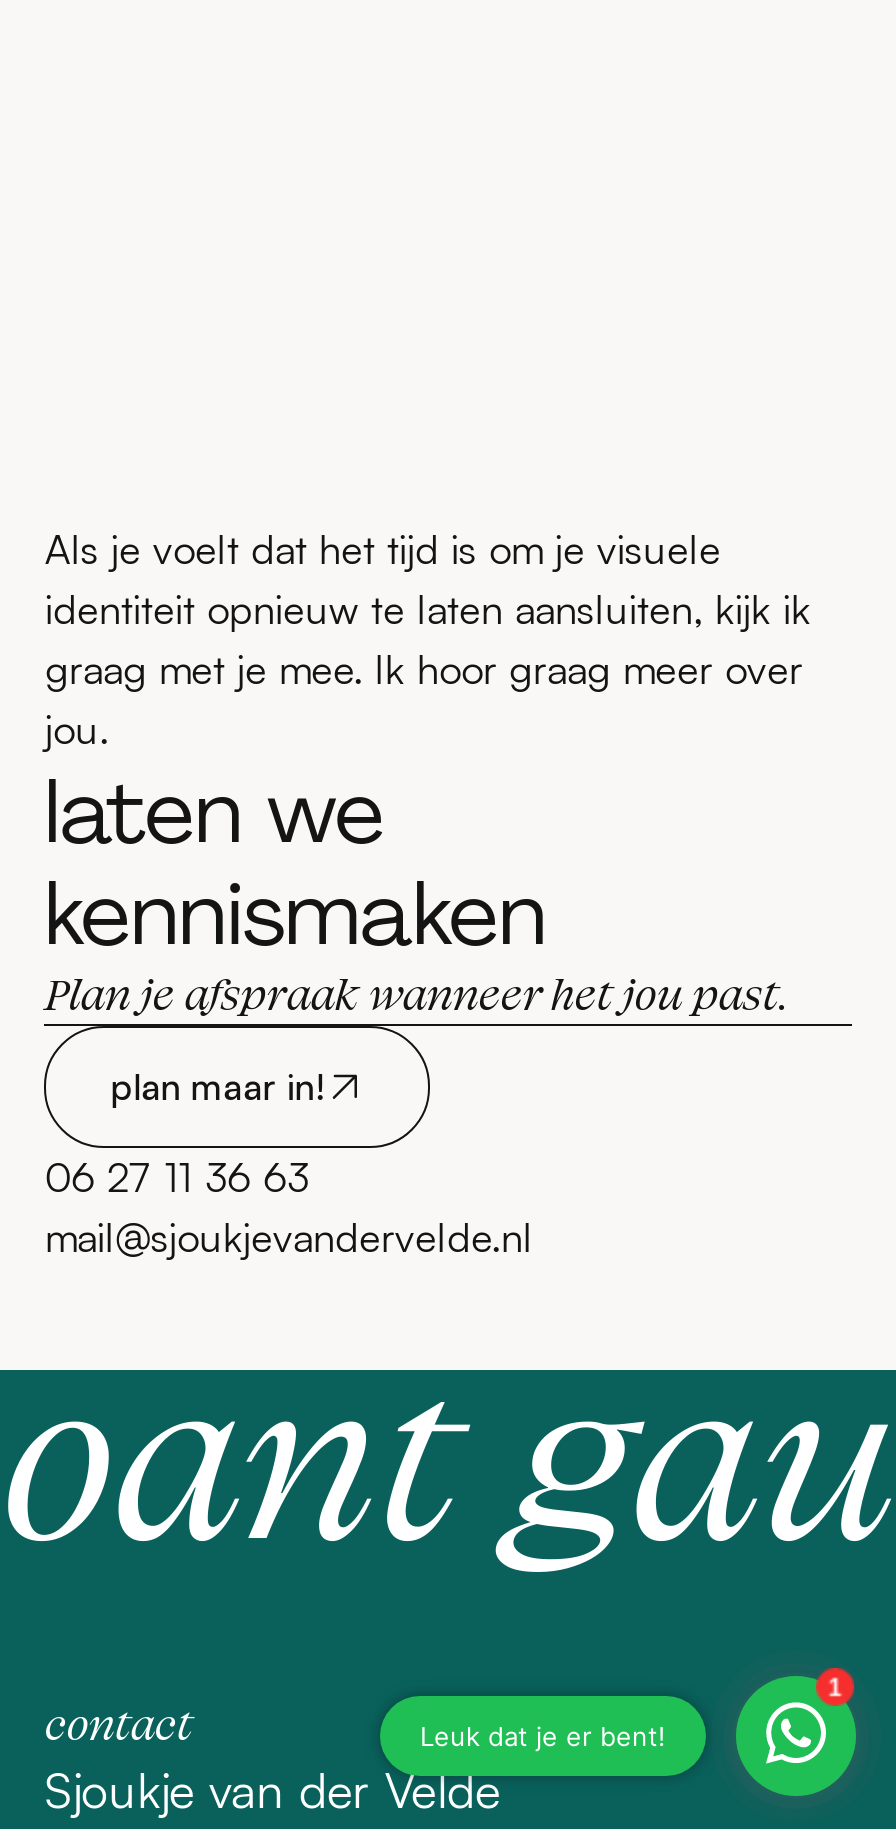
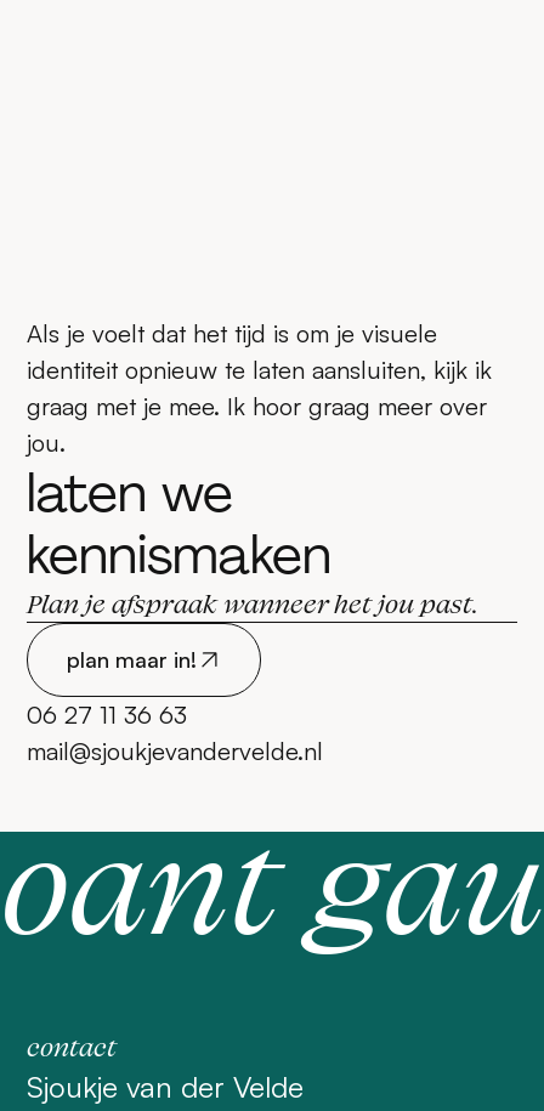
[736,1666,856,1796] [image] -> none
[380,1696,706,1776] [image] -> none

